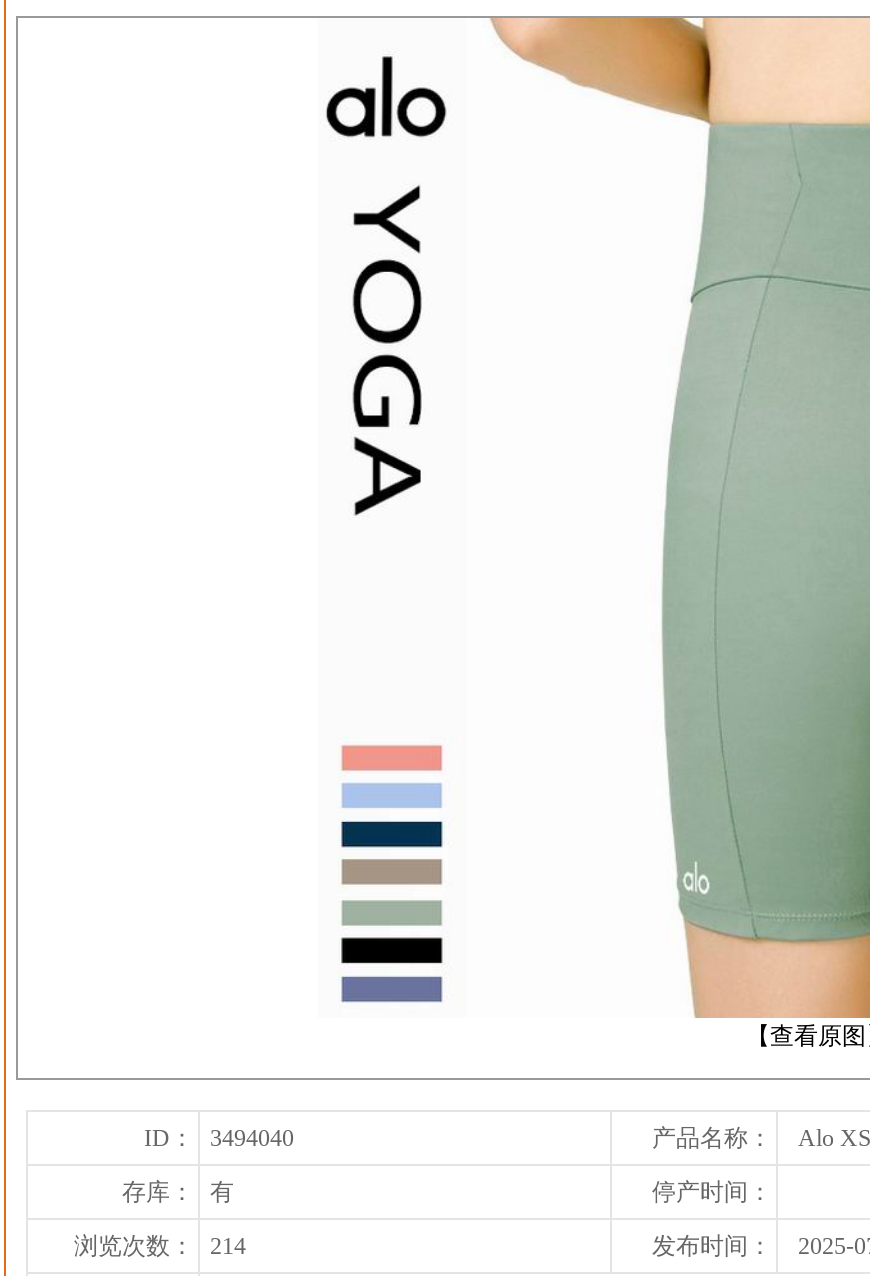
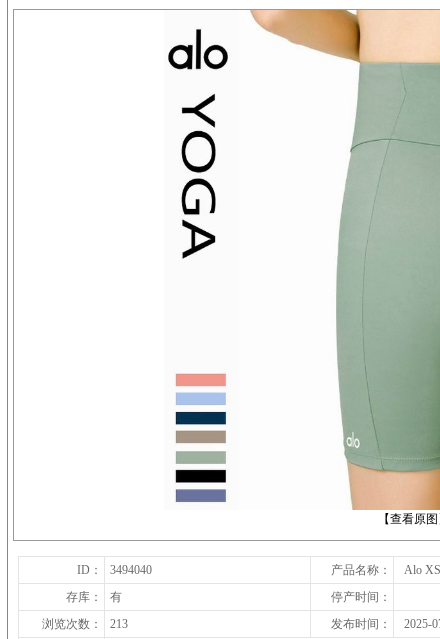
[74,1232,246,1260] 浏览次数： 214 -> [42,617,128,631] 浏览次数： 213

